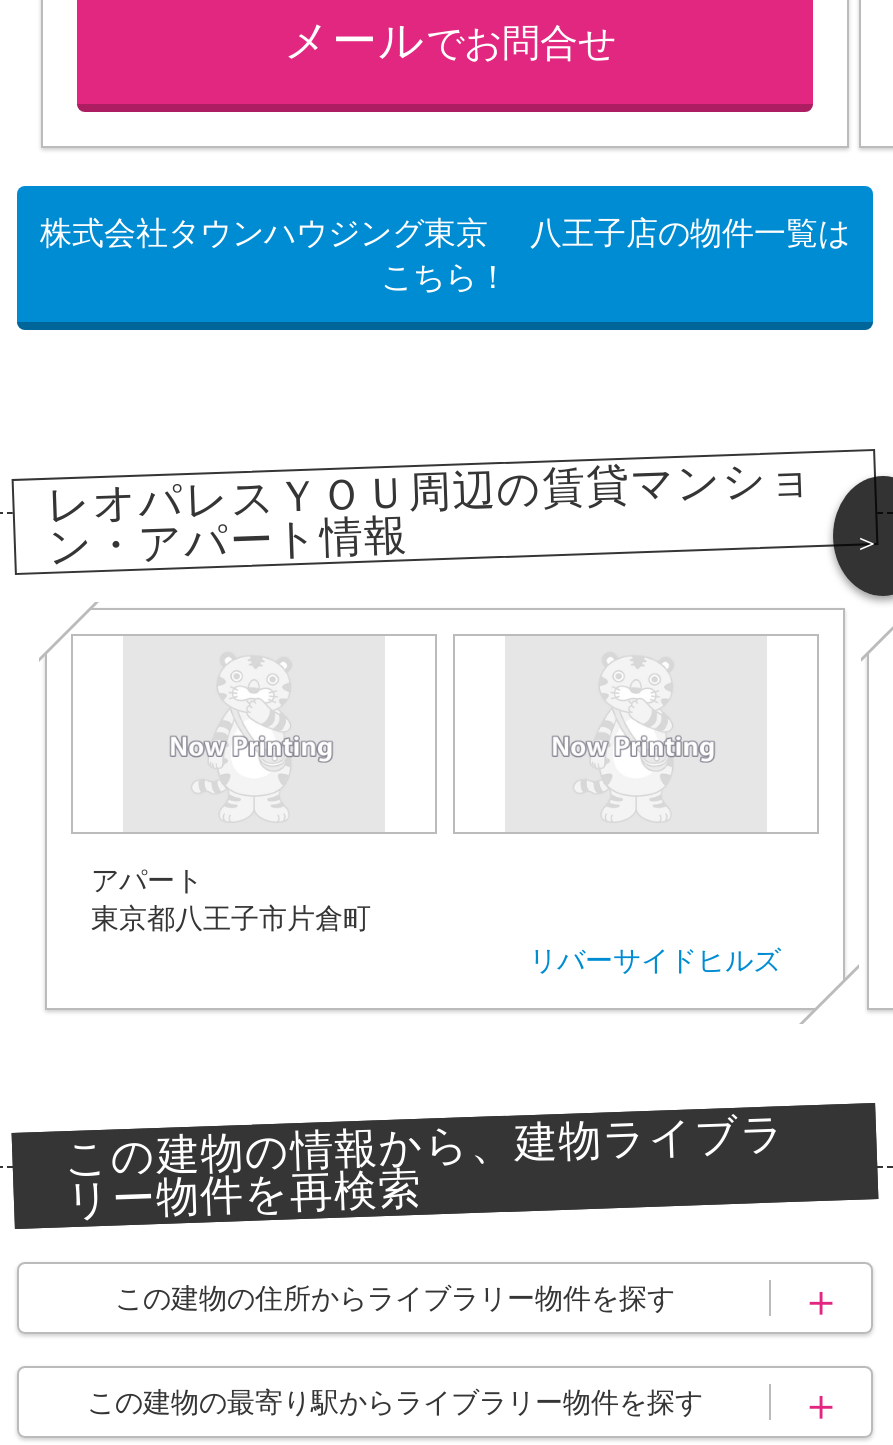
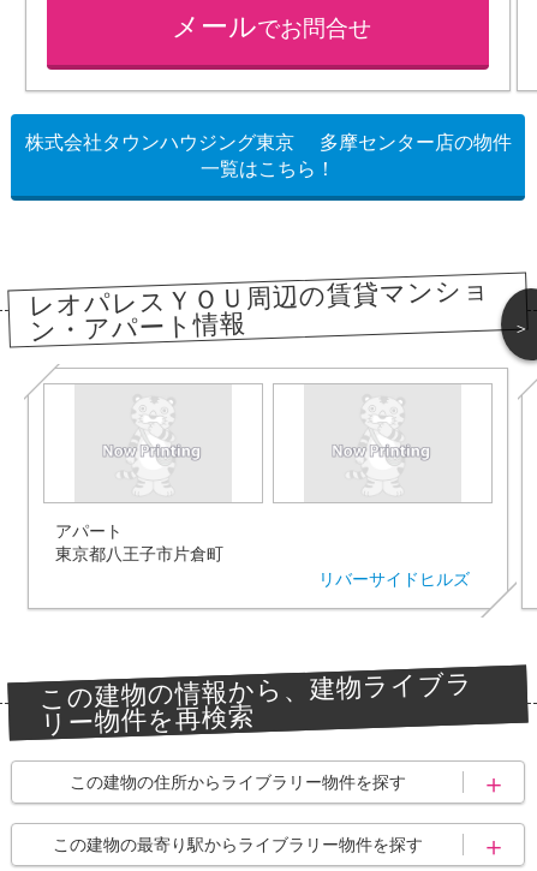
[40,211,850,295] 株式会社タウンハウジング東京 八王子店の物件一覧は | こちら！ -> [25,129,511,180] 株式会社タウンハウジング東京 多摩センター店の物件 | 一覧はこちら！

